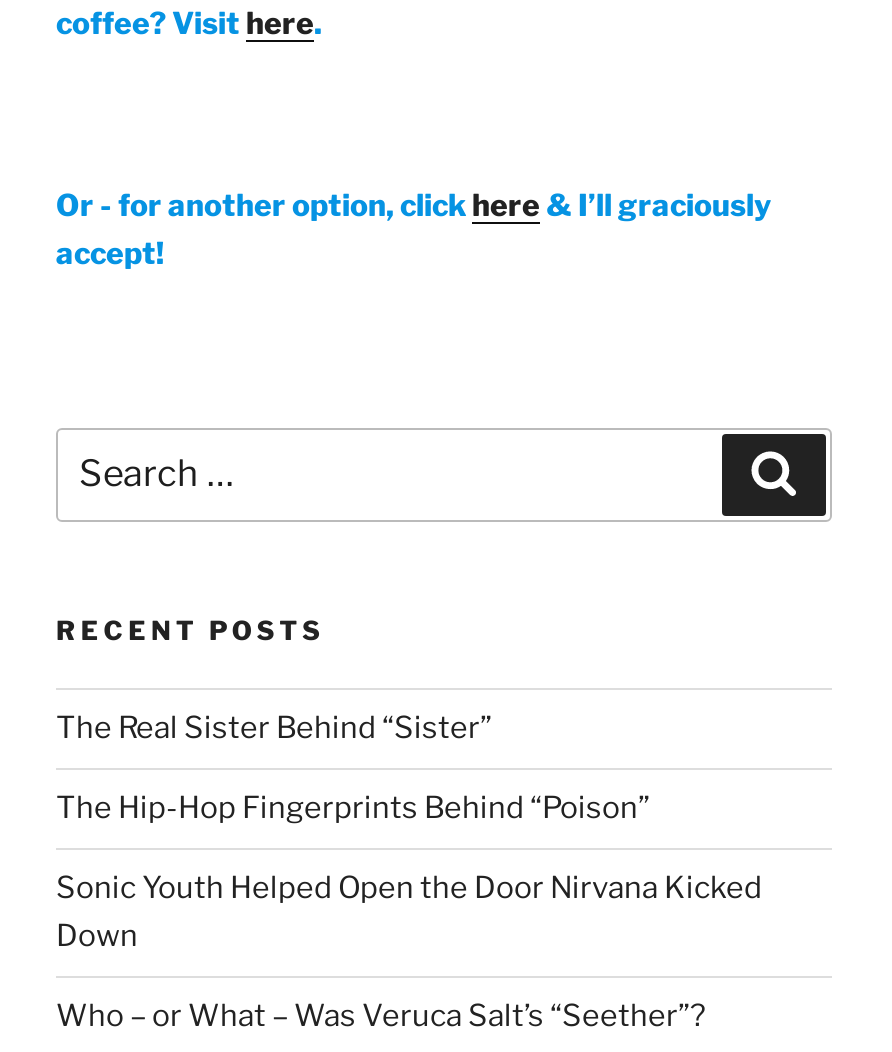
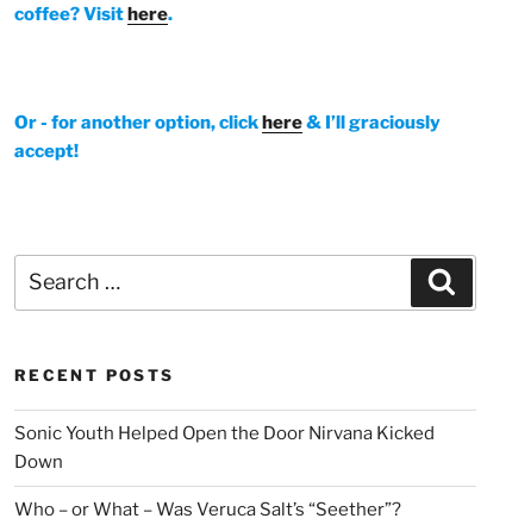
[56,710,650,826] The Real Sister Behind “Sister” | The Hip-Hop Fingerprints Behind “Poison” -> none

